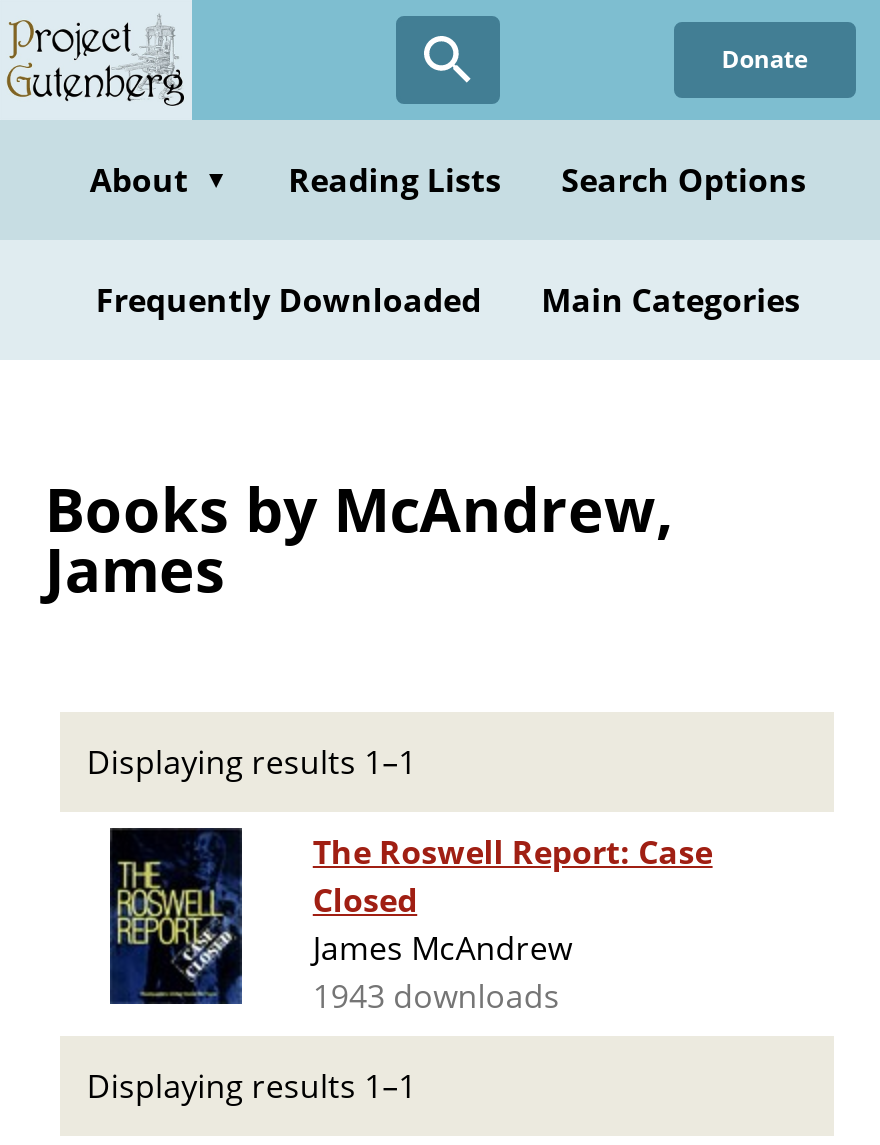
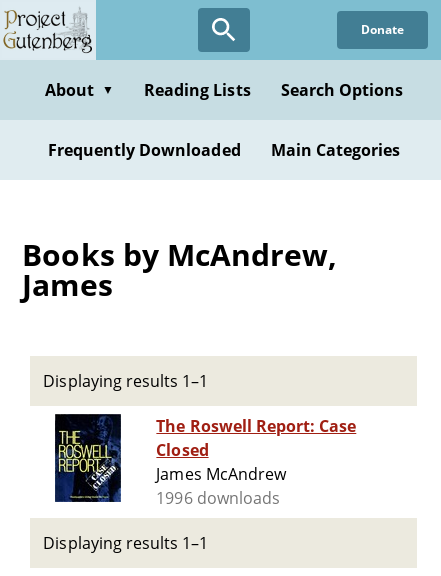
[313,974,560,1018] 1943 downloads -> [156,487,280,509] 1996 downloads

